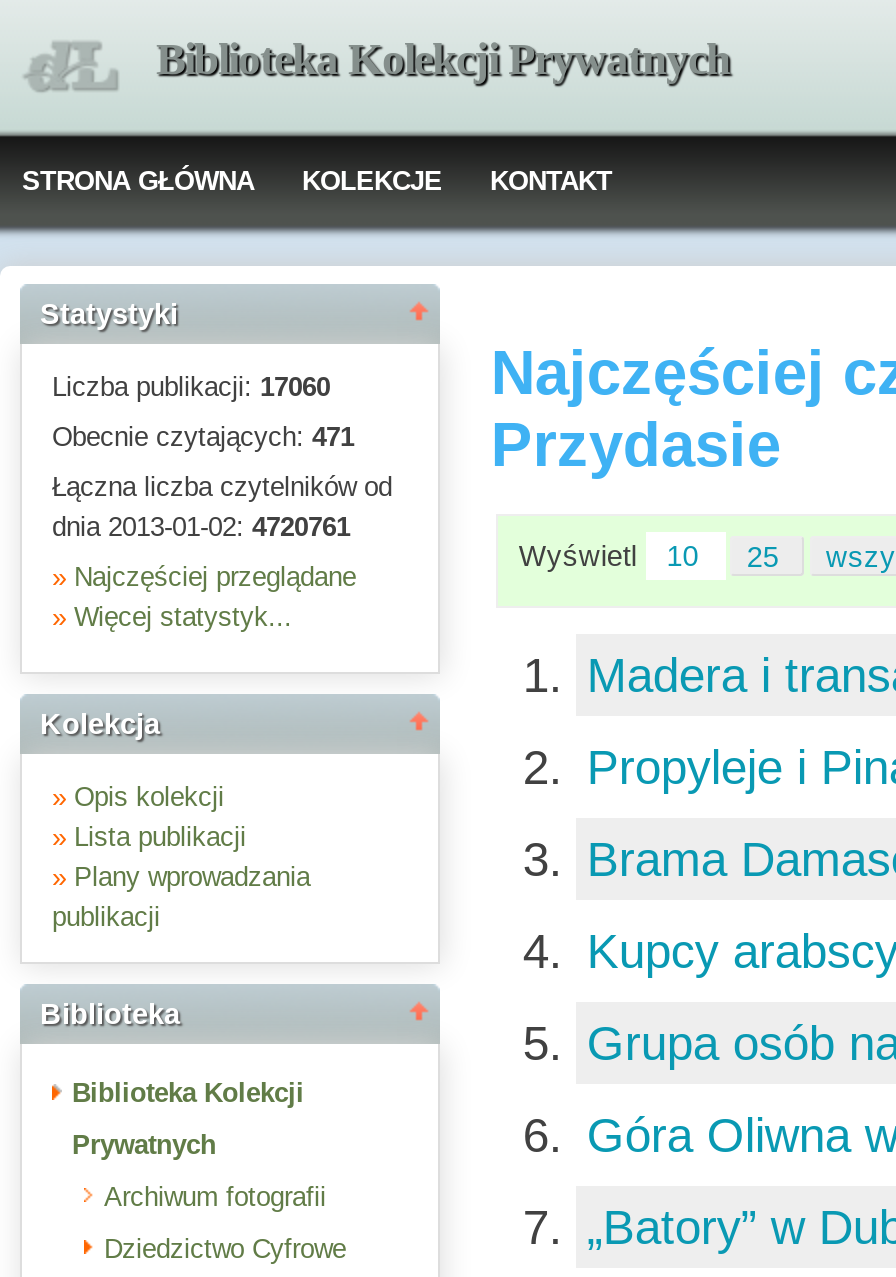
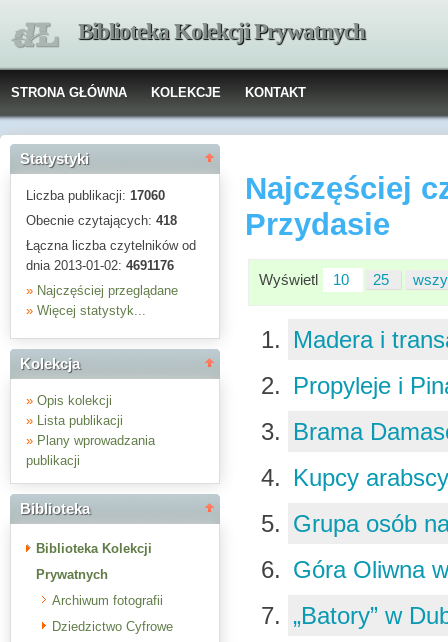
[52,422,354,452] Obecnie czytających: 471 -> [26,213,177,228] Obecnie czytających: 418
[52,512,350,542] dnia 2013-01-02: 4720761 -> [26,258,174,273] dnia 2013-01-02: 4691176

